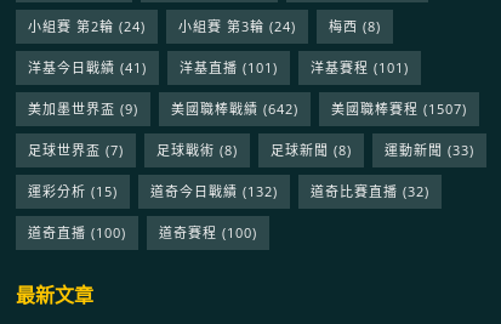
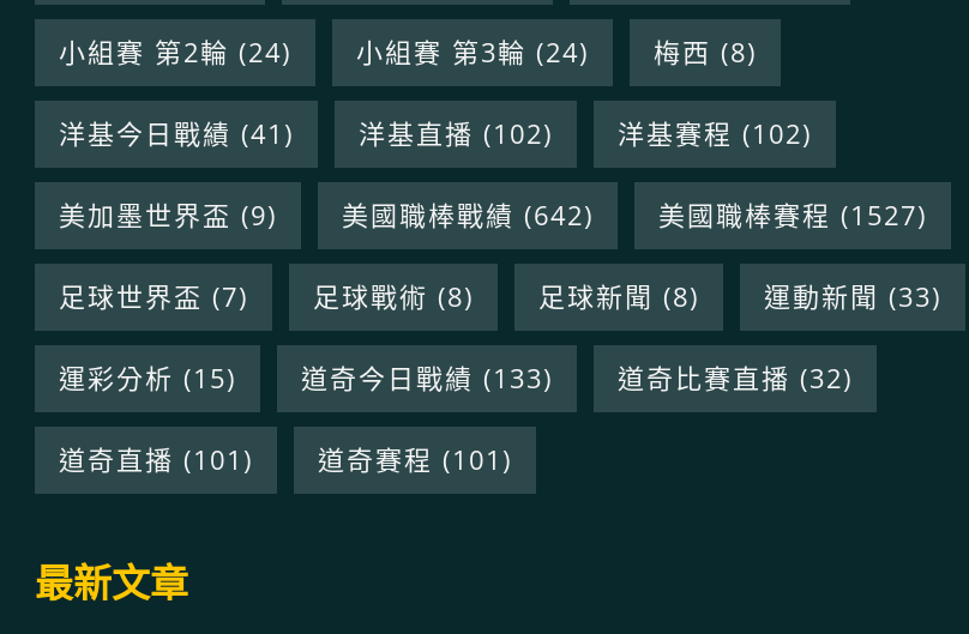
[180,58,278,76] 洋基直播(101) -> [359,115,553,151] 洋基直播(102)
[311,58,409,76] 洋基賽程(101) -> [618,115,812,151] 洋基賽程(102)
[331,99,467,117] 美國職棒賽程(1507) -> [658,196,927,232] 美國職棒賽程(1527)
[150,182,278,200] 道奇今日戰績(132) -> [301,359,553,395] 道奇今日戰績(133)
[28,223,126,241] 道奇直播(100) -> [59,441,253,477] 道奇直播(101)
[159,223,257,241] 道奇賽程(100) -> [318,441,512,477] 道奇賽程(101)

